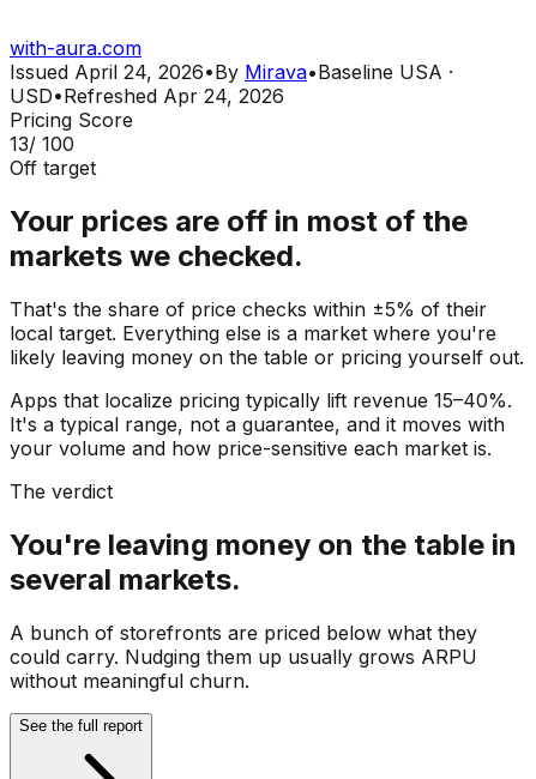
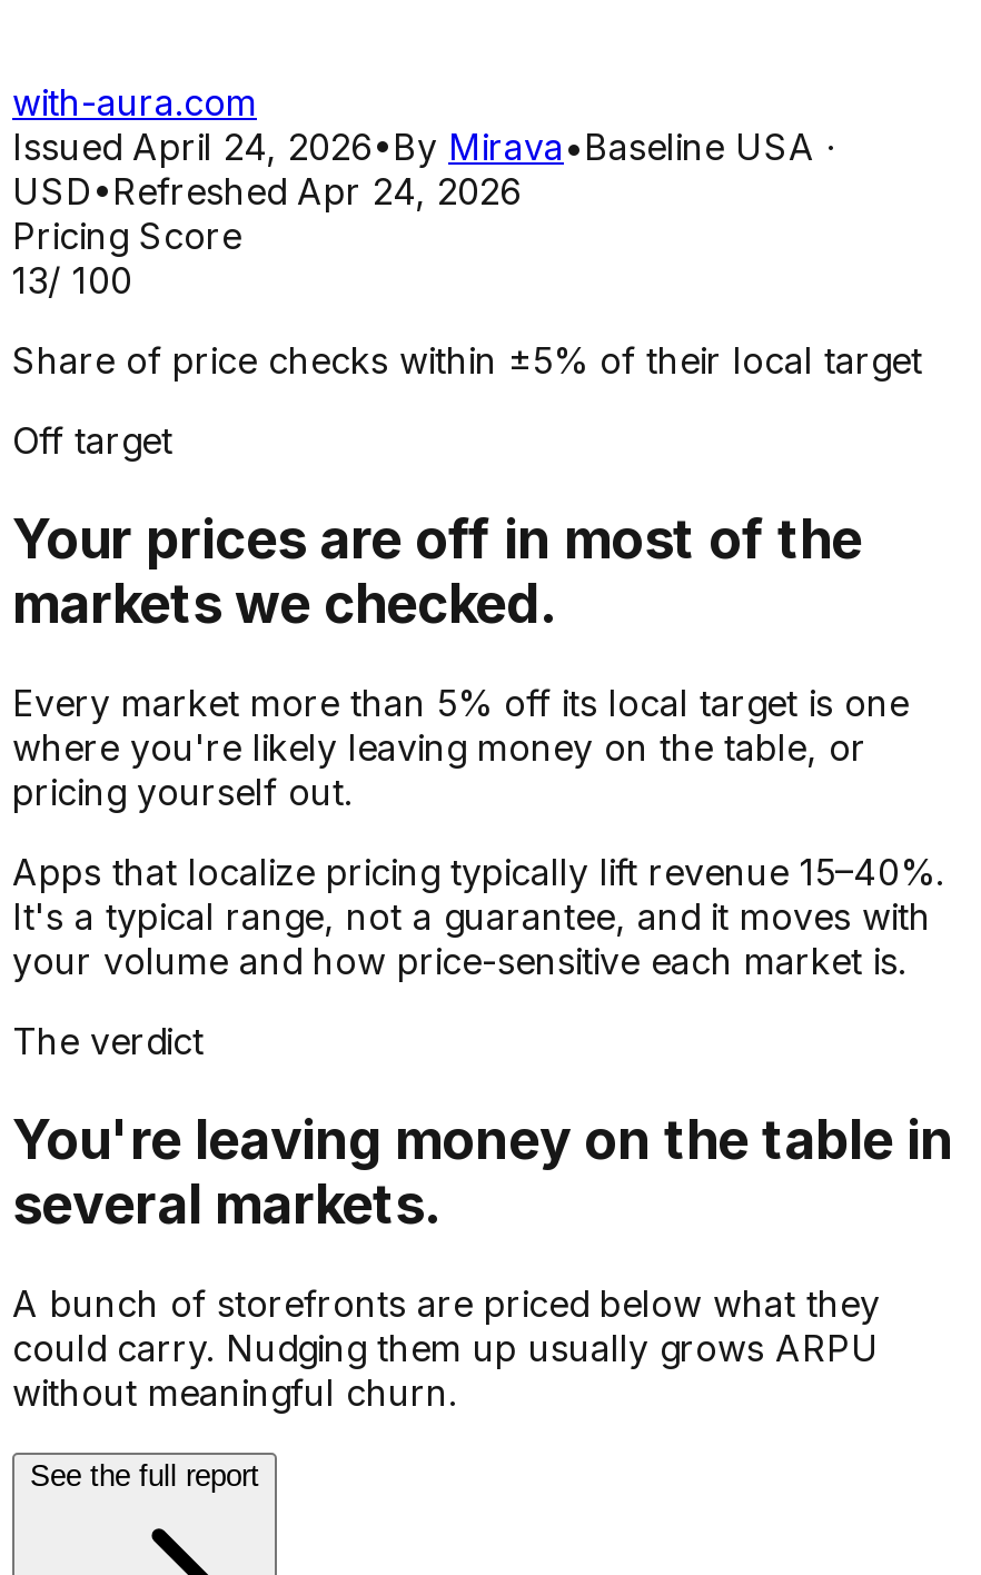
none -> [12,338,922,382] Share of price checks within ±5% of their local target
[10,297,524,369] That's the share of price checks within ±5% of their | local target. Everything else is a market where you're | likely leaving money on the table or pricing yourself out. -> [12,680,909,814] Every market more than 5% off its local target is one | where you're likely leaving money on the table, or | pricing yourself out.

